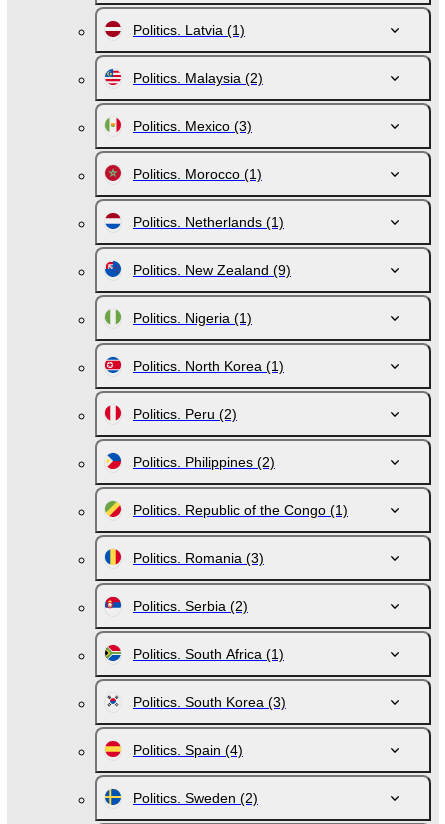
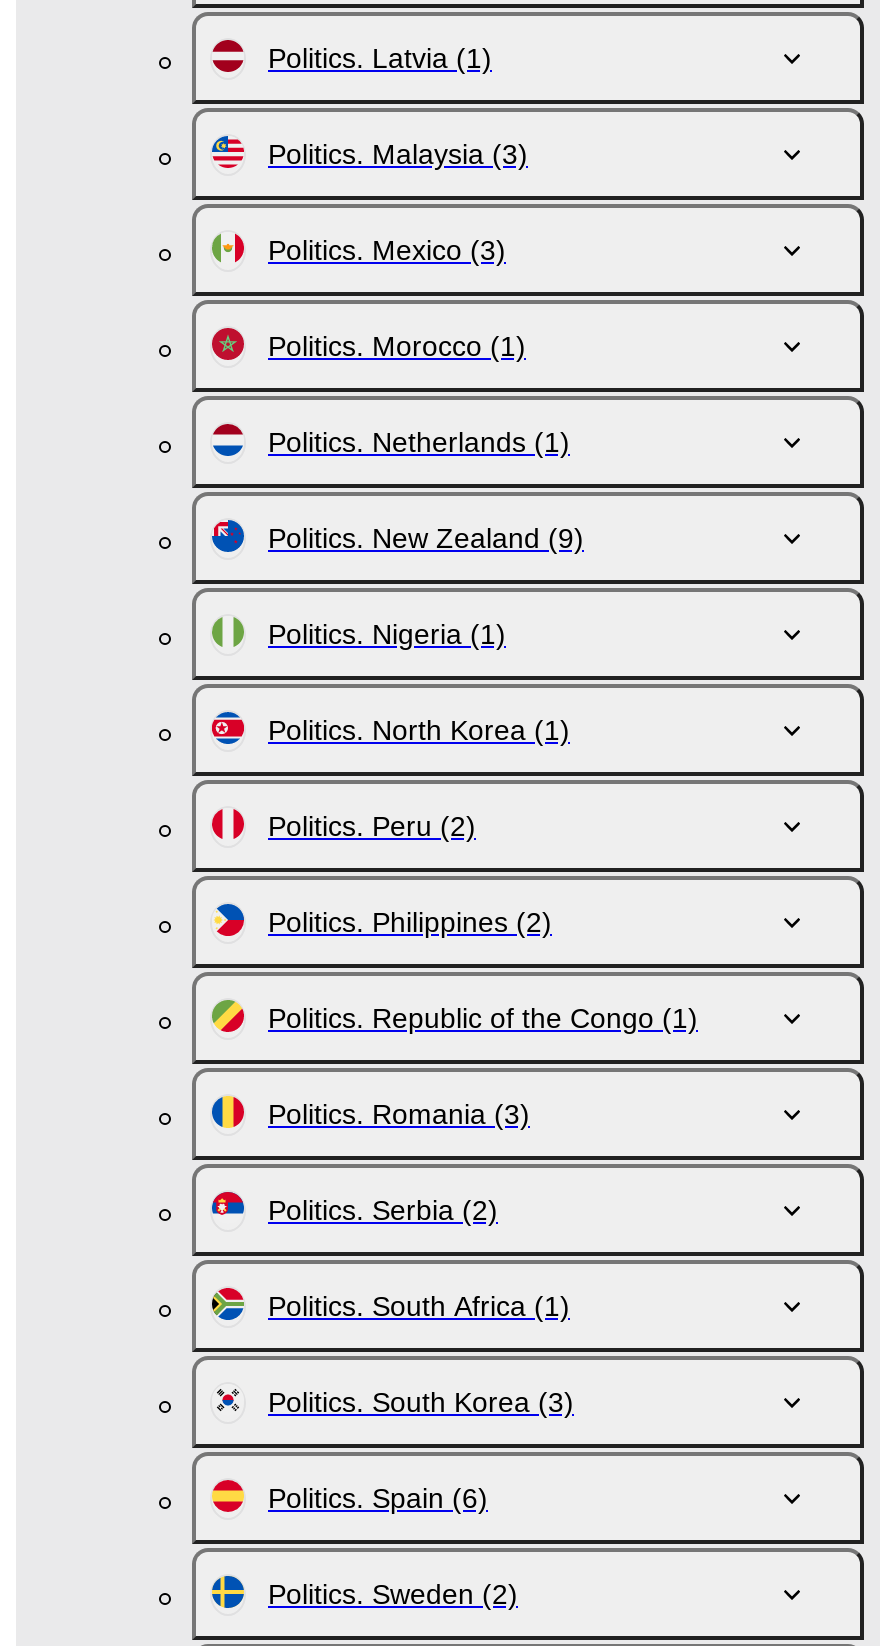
[133,70,263,86] Politics. Malaysia (2) -> [268,138,528,170] Politics. Malaysia (3)
[133,742,243,758] Politics. Spain (4) -> [268,1482,488,1514] Politics. Spain (6)

